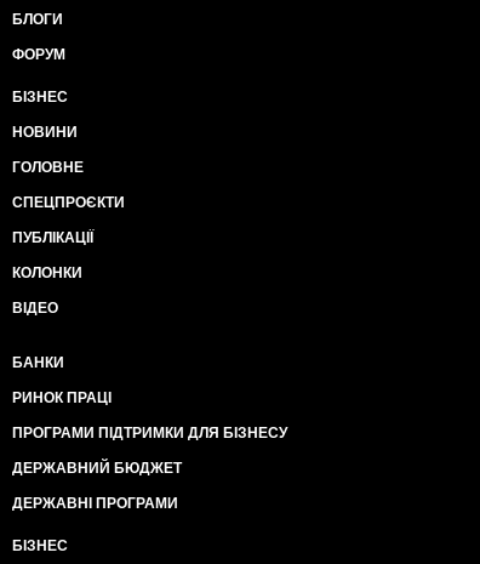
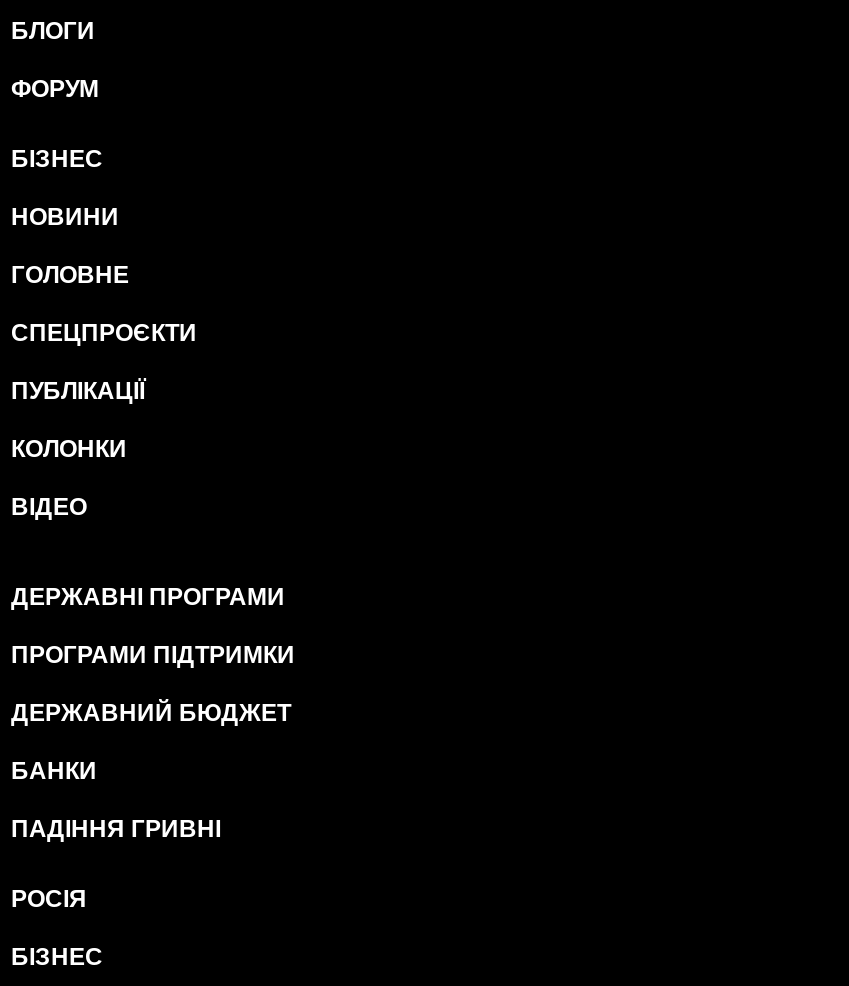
none -> [11,641,295,669] ПРОГРАМИ ПІДТРИМКИ
moved [12,354,64,371] -> [11,757,97,785]: БАНКИ
[12,389,287,441] РИНОК ПРАЦІ | ПРОГРАМИ ПІДТРИМКИ ДЛЯ БІЗНЕСУ -> [11,815,221,913] ПАДІННЯ ГРИВНІ | РОСІЯ
moved [12,460,182,512] -> [11,583,291,727]: ДЕРЖАВНИЙ БЮДЖЕТ | ДЕРЖАВНІ ПРОГРАМИ

